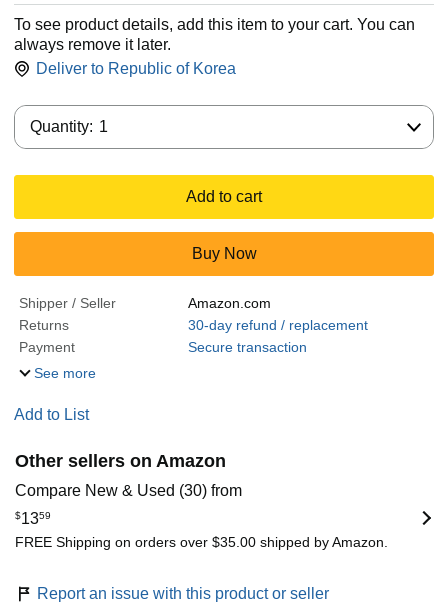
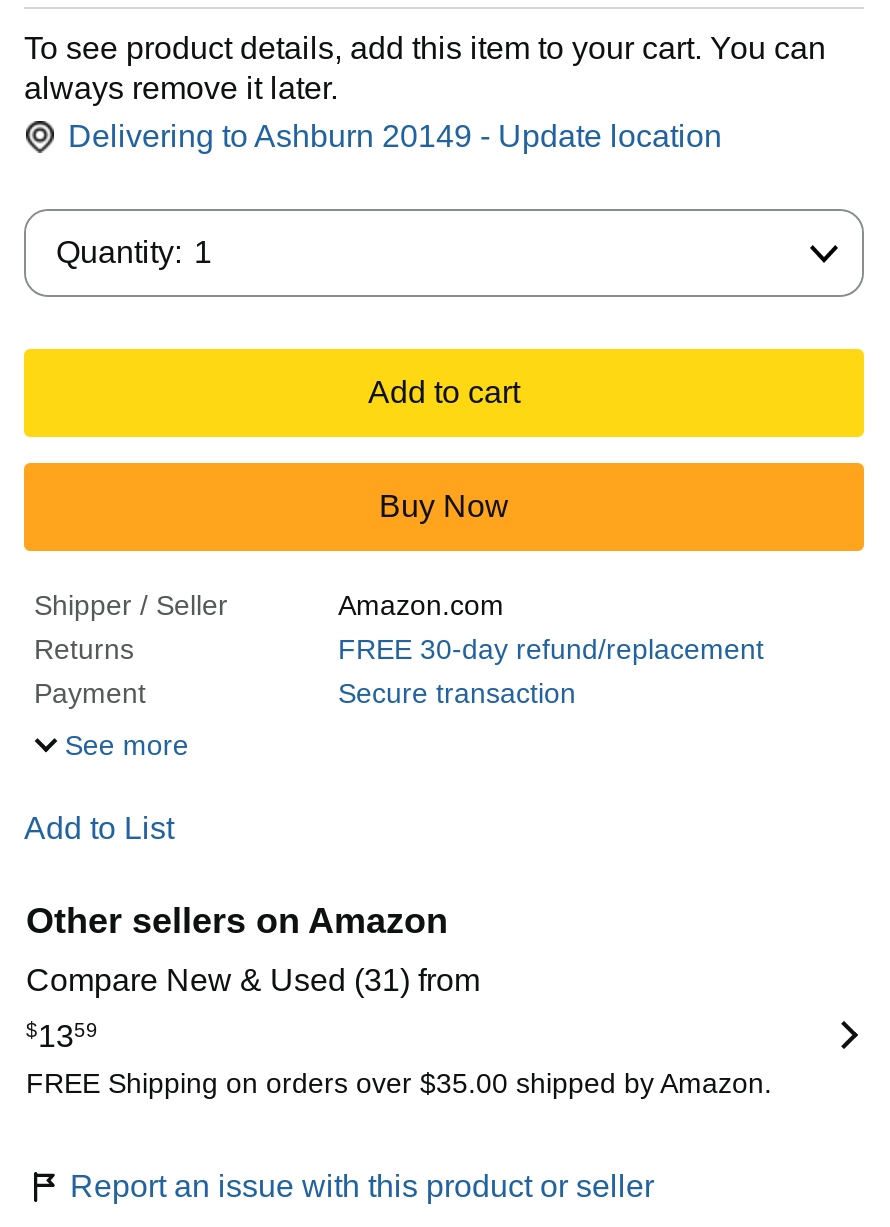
[36,60,236,77] Deliver to Republic of Korea -> [68,119,722,153] Delivering to Ashburn 20149 - Update location
[187,317,367,333] 30-day refund / replacement -> [338,633,764,665] FREE 30-day refund/replacement
[15,482,242,499] Compare New & Used (30) from -> [26,963,480,997] Compare New & Used (31) from

